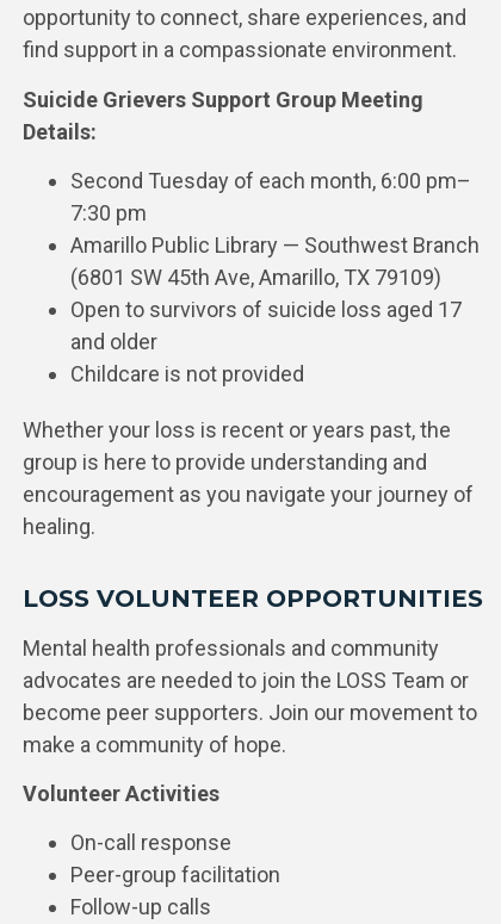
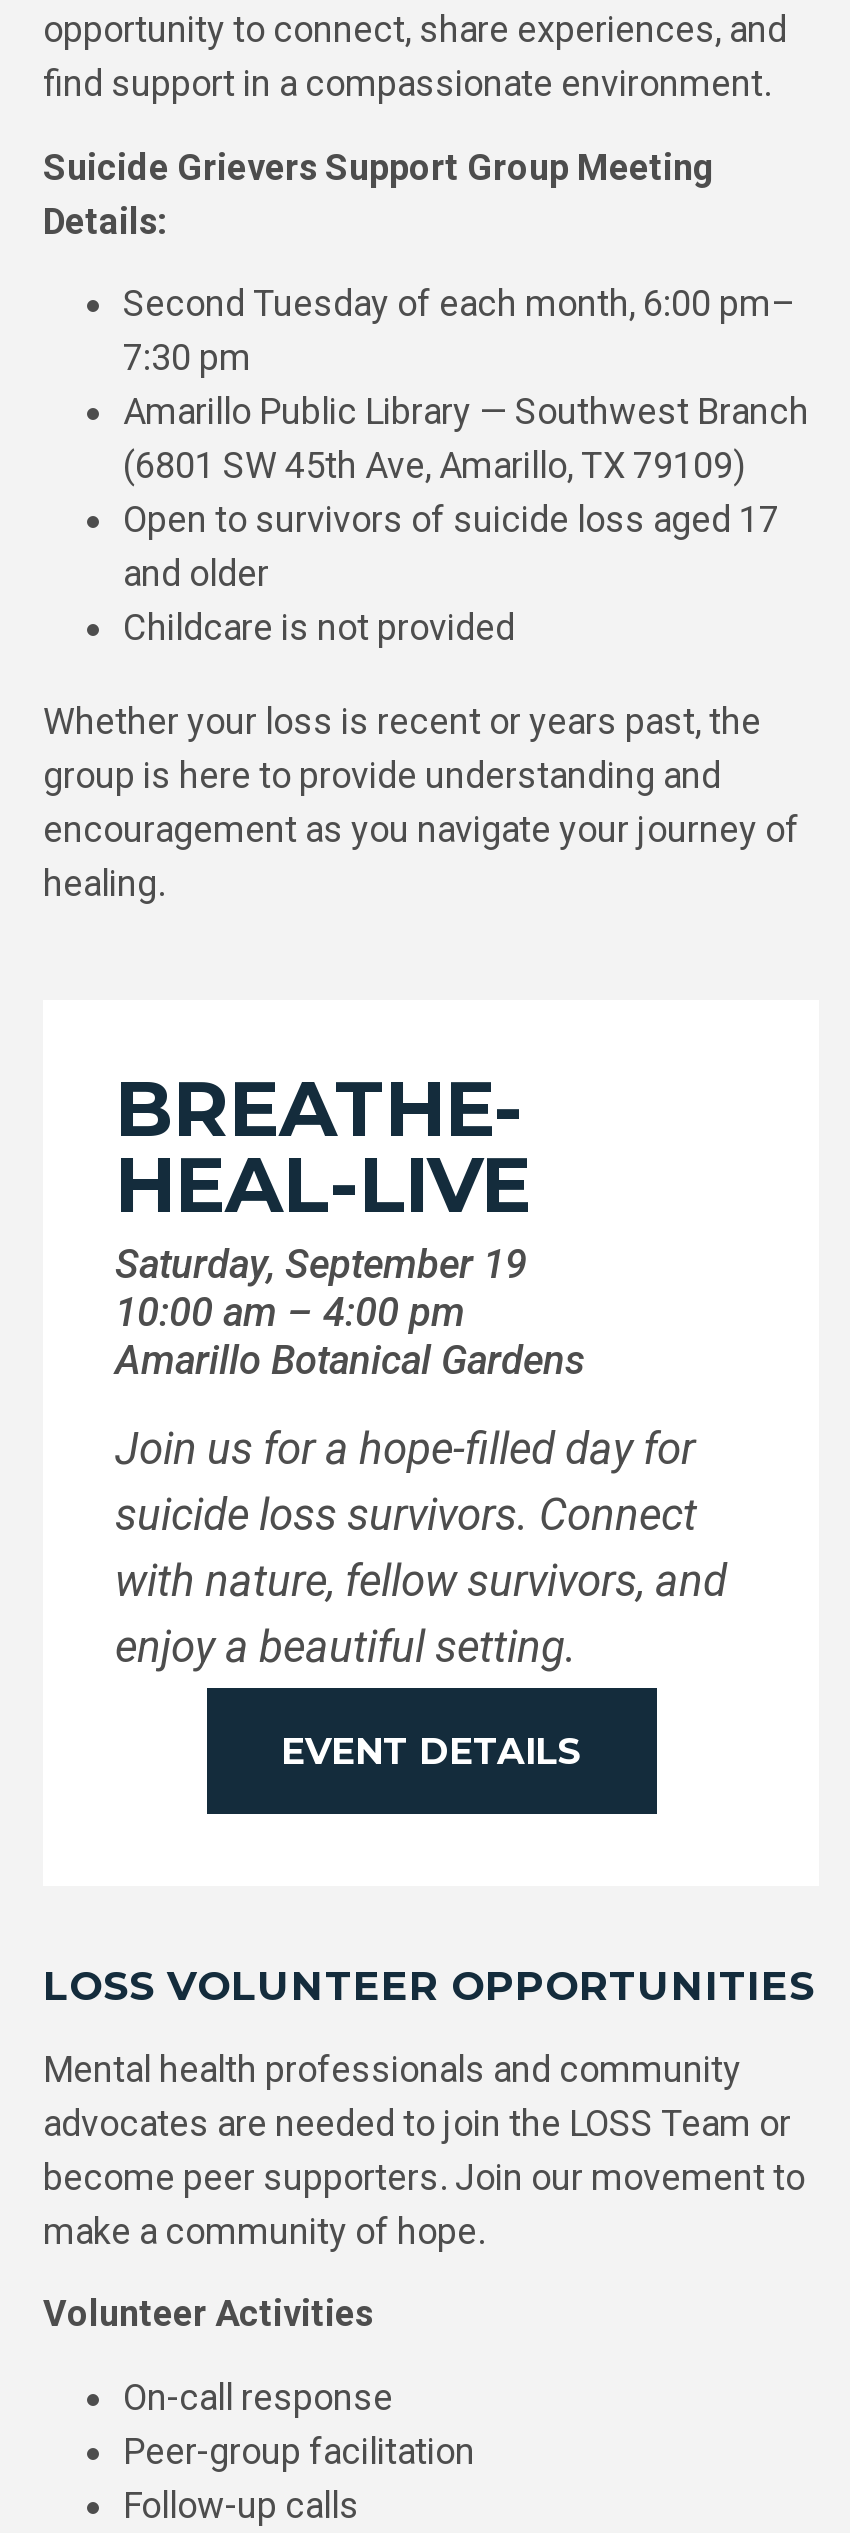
none -> [115,1061,727,1773] BREATHE- | HEAL-LIVE | Saturday, September 19 | 10:00 am – 4:00 pm | Amarillo Botanical Gardens | Join us for a hope-filled day for | suicide loss survivors. Connect | with nature, fellow survivors, and | enjoy a beautiful setting. | EVENT DETAILS

